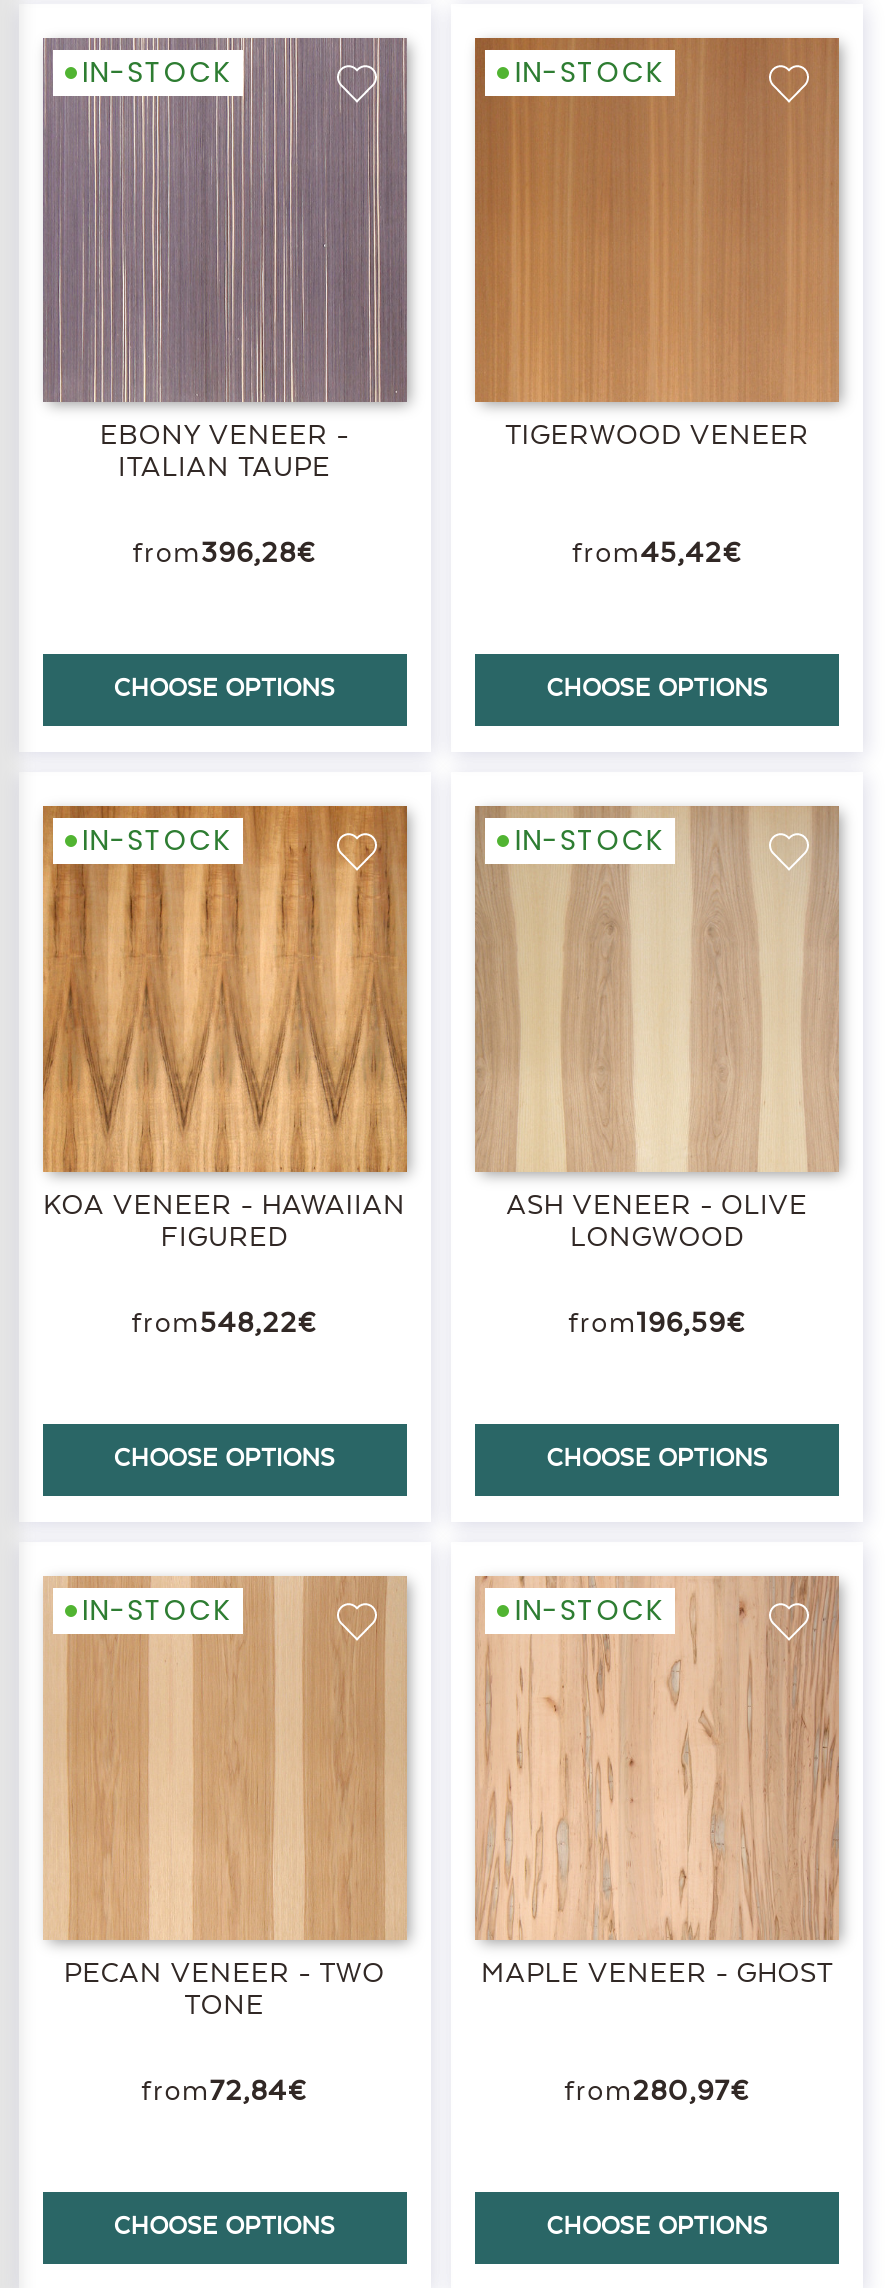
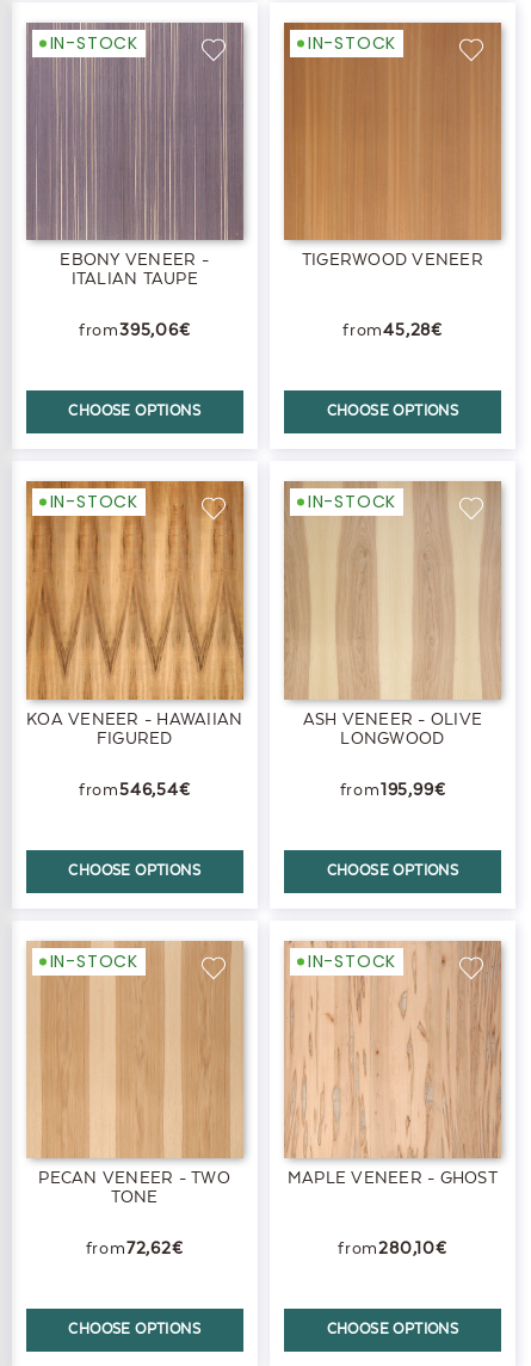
[201,537,316,569] 396,28€ -> [119,320,190,339] 395,06€
[640,537,742,569] 45,42€ -> [383,320,443,339] 45,28€
[200,1305,317,1337] 548,22€ -> [119,779,190,798] 546,54€
[637,1305,746,1337] 196,59€ -> [380,779,446,798] 195,99€
[210,2074,307,2106] 72,84€ -> [126,1238,183,1257] 72,62€
[633,2074,750,2106] 280,97€ -> [379,1238,447,1257] 280,10€

